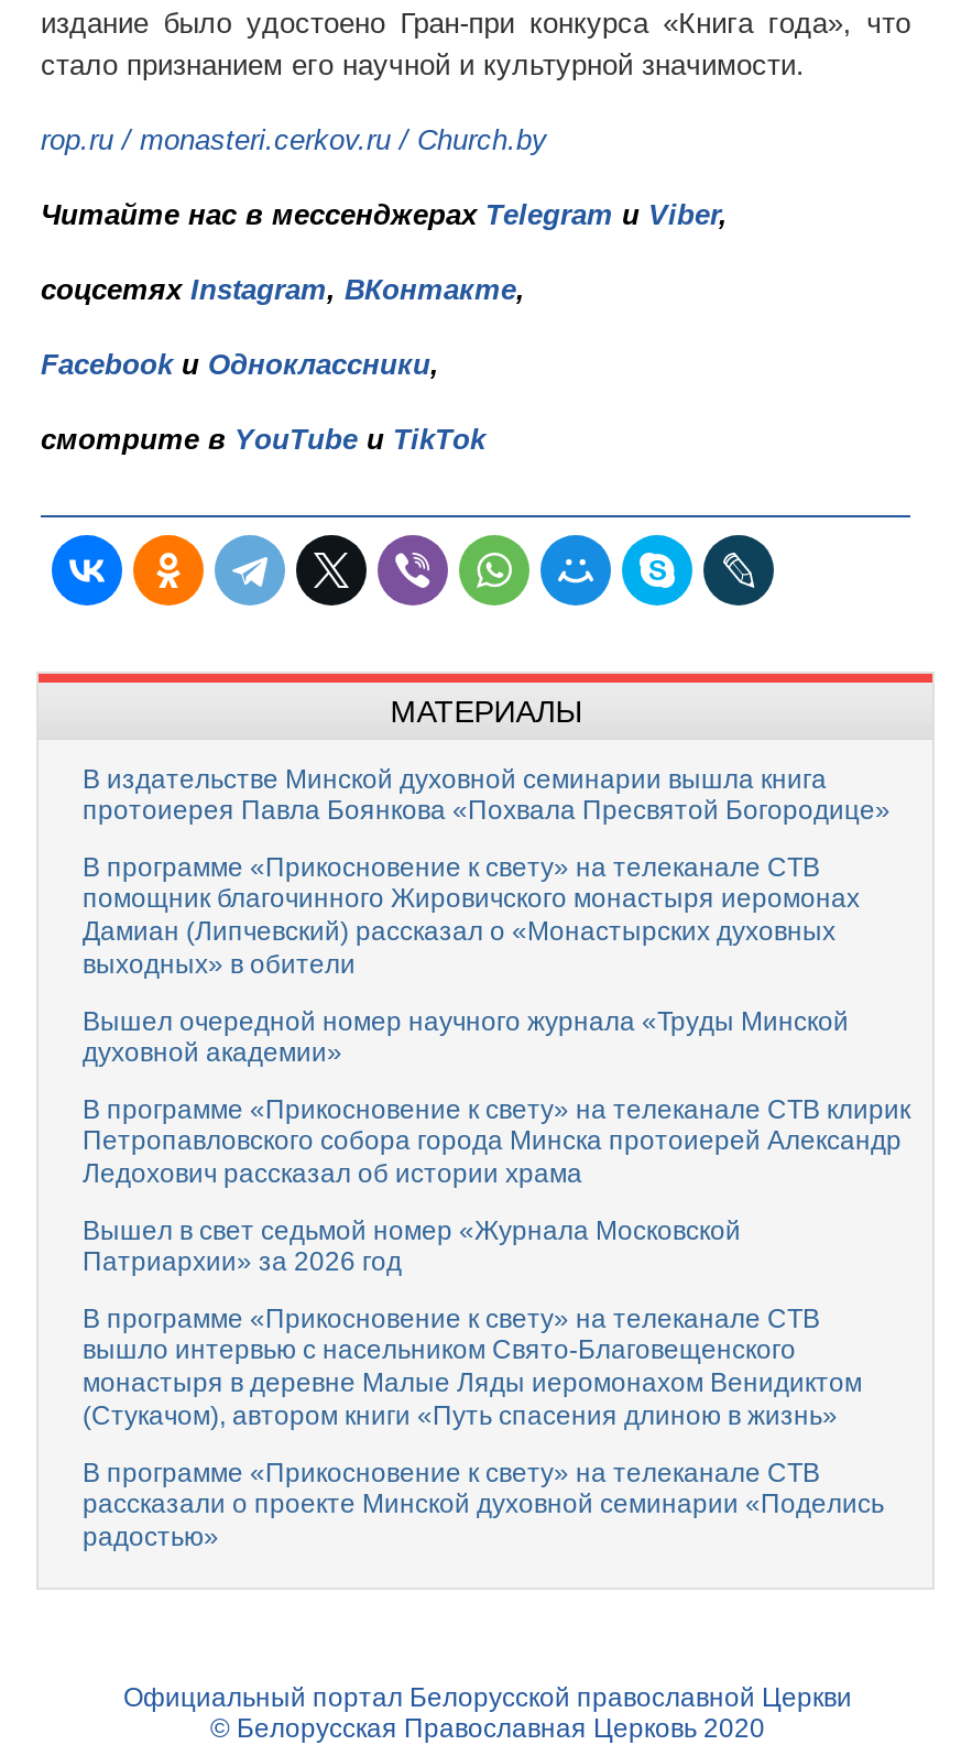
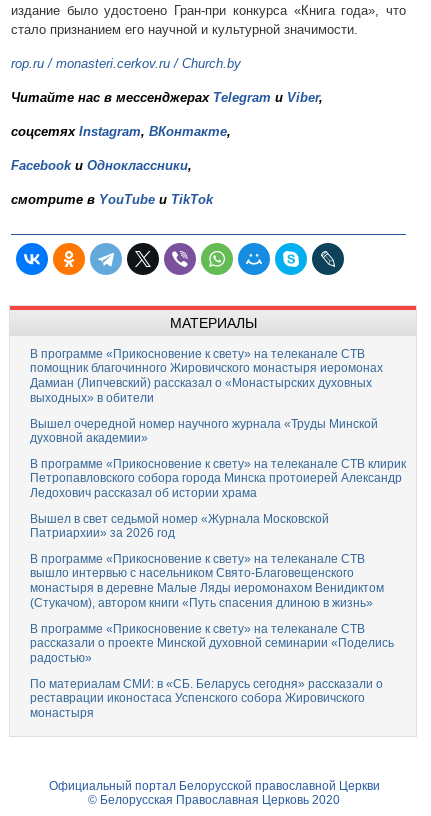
[83,764,891,828] В издательстве Минской духовной семинарии вышла книга | протоиерея Павла Боянкова «Похвала Пресвятой Богородице» -> none
moved [83,852,910,1555] -> [30,347,406,666]: В программе «Прикосновение к свету» на телеканале СТВ | помощник благочинного Жировичского монастыря иеромонах | Дамиан (Липчевский) рассказал о «Монастырских духовных | ... | рассказали о проекте Минской духовной семинарии «Поделись | радостью»
none -> [30,677,383,721] По материалам СМИ: в «СБ. Беларусь сегодня» рассказали о | реставрации иконостаса Успенского собора Жировичского | монастыря

